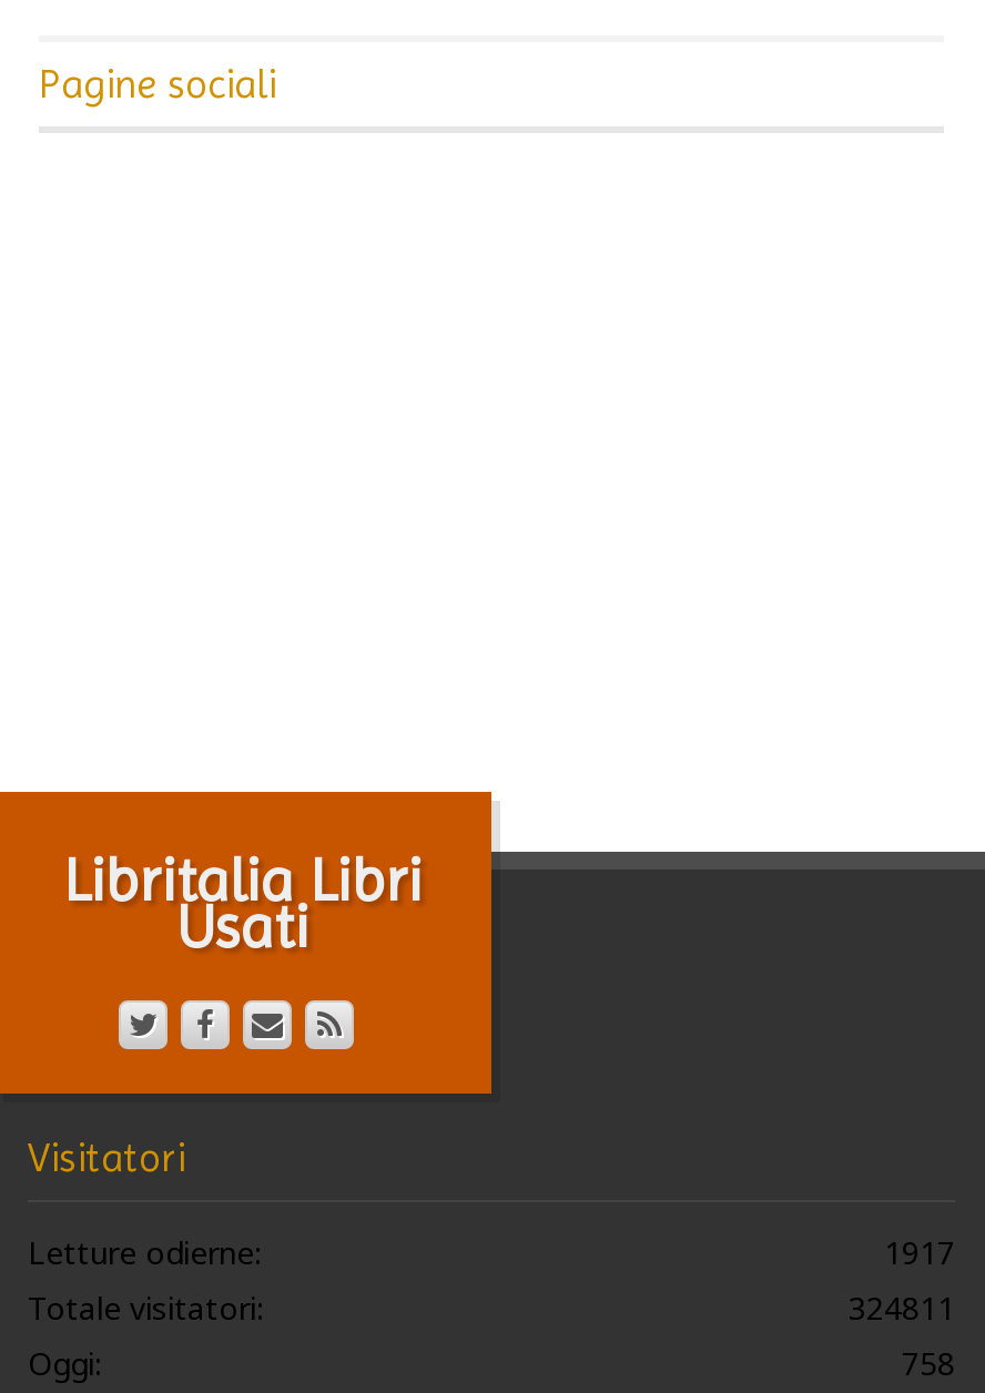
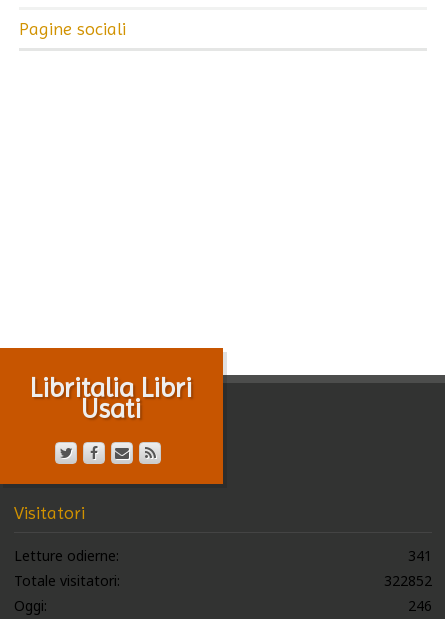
[884,1230,955,1272] 1917 -> [408,546,432,565] 341
[849,1286,955,1328] 324811 -> [384,571,432,590] 322852
[902,1341,955,1383] 758 -> [408,596,432,615] 246

